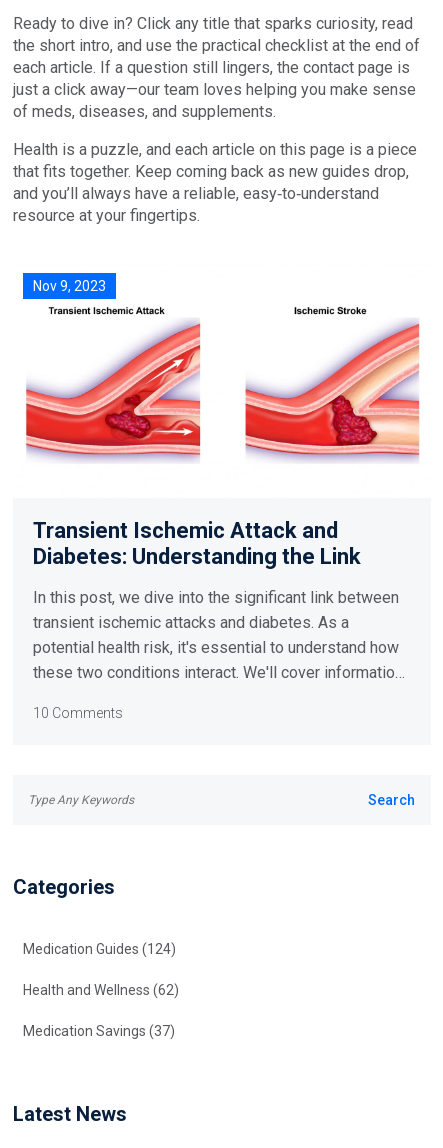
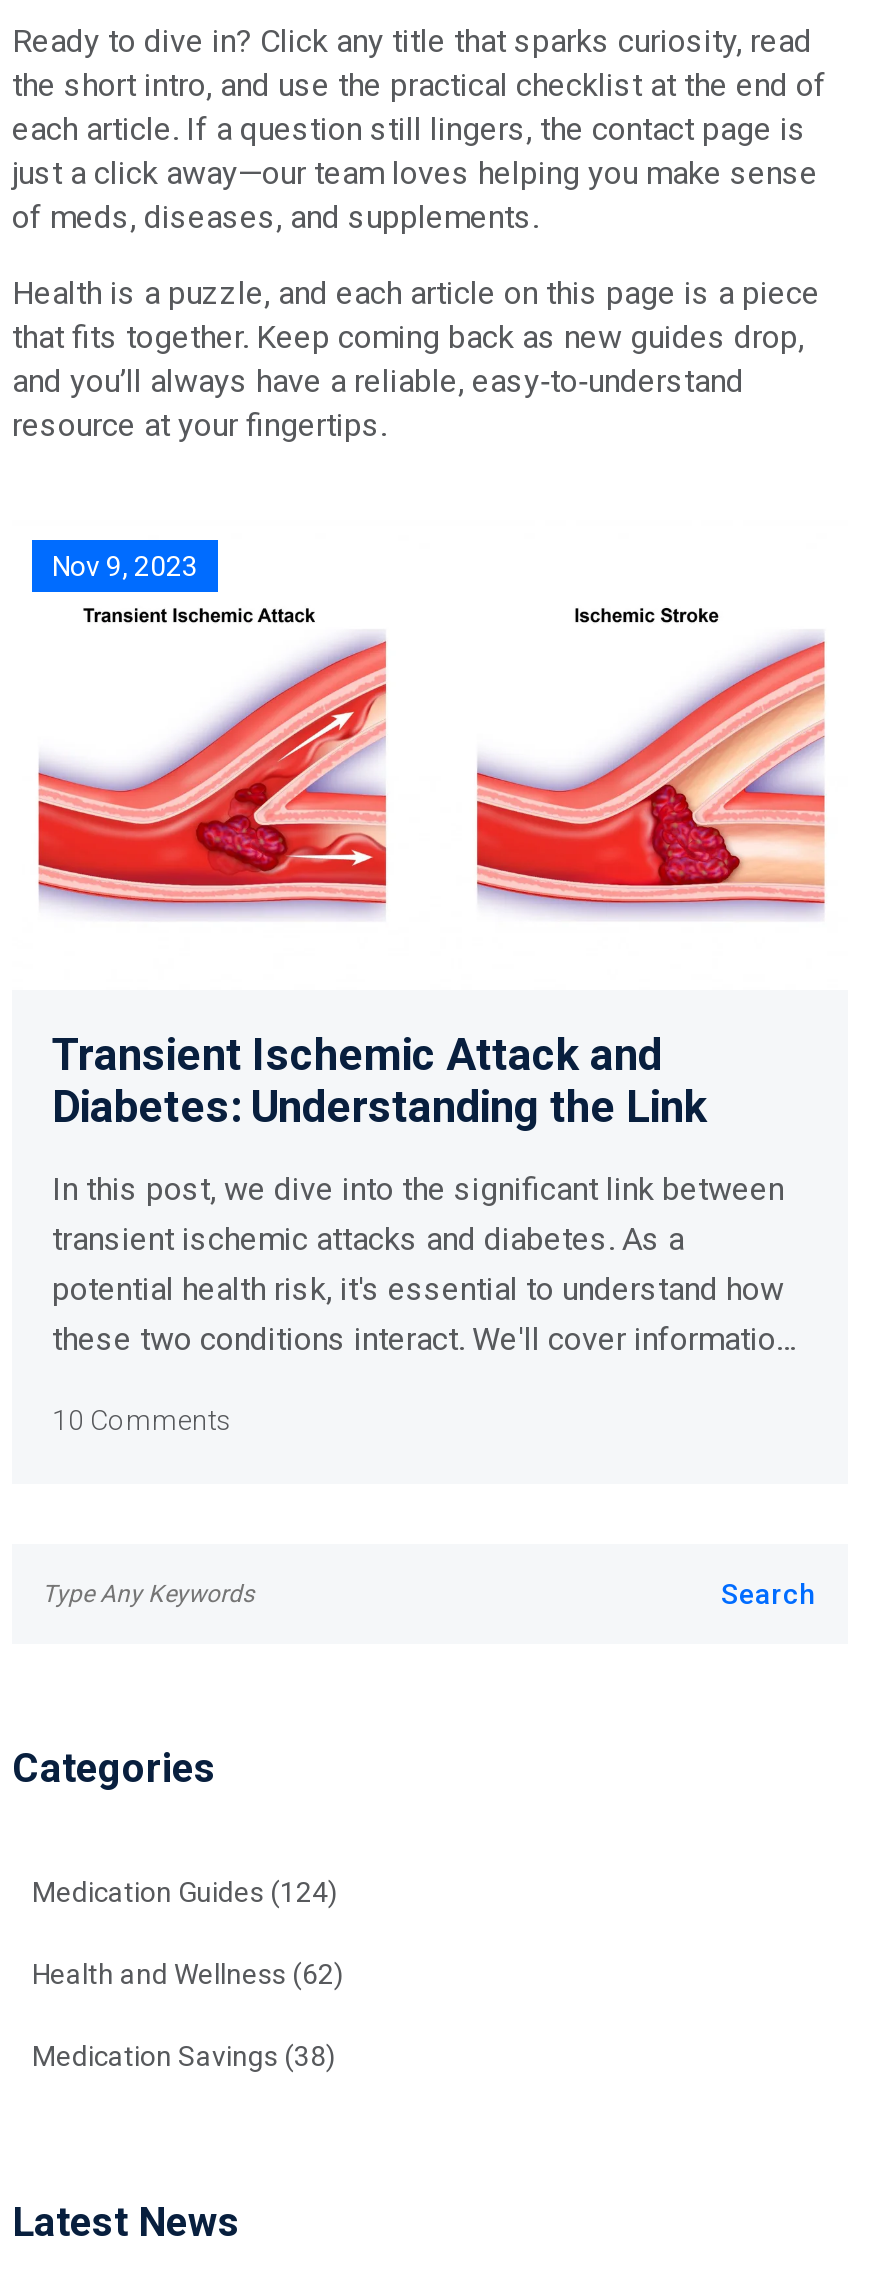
[23,1023,175,1039] Medication Savings (37) -> [32,2040,336,2072] Medication Savings (38)

